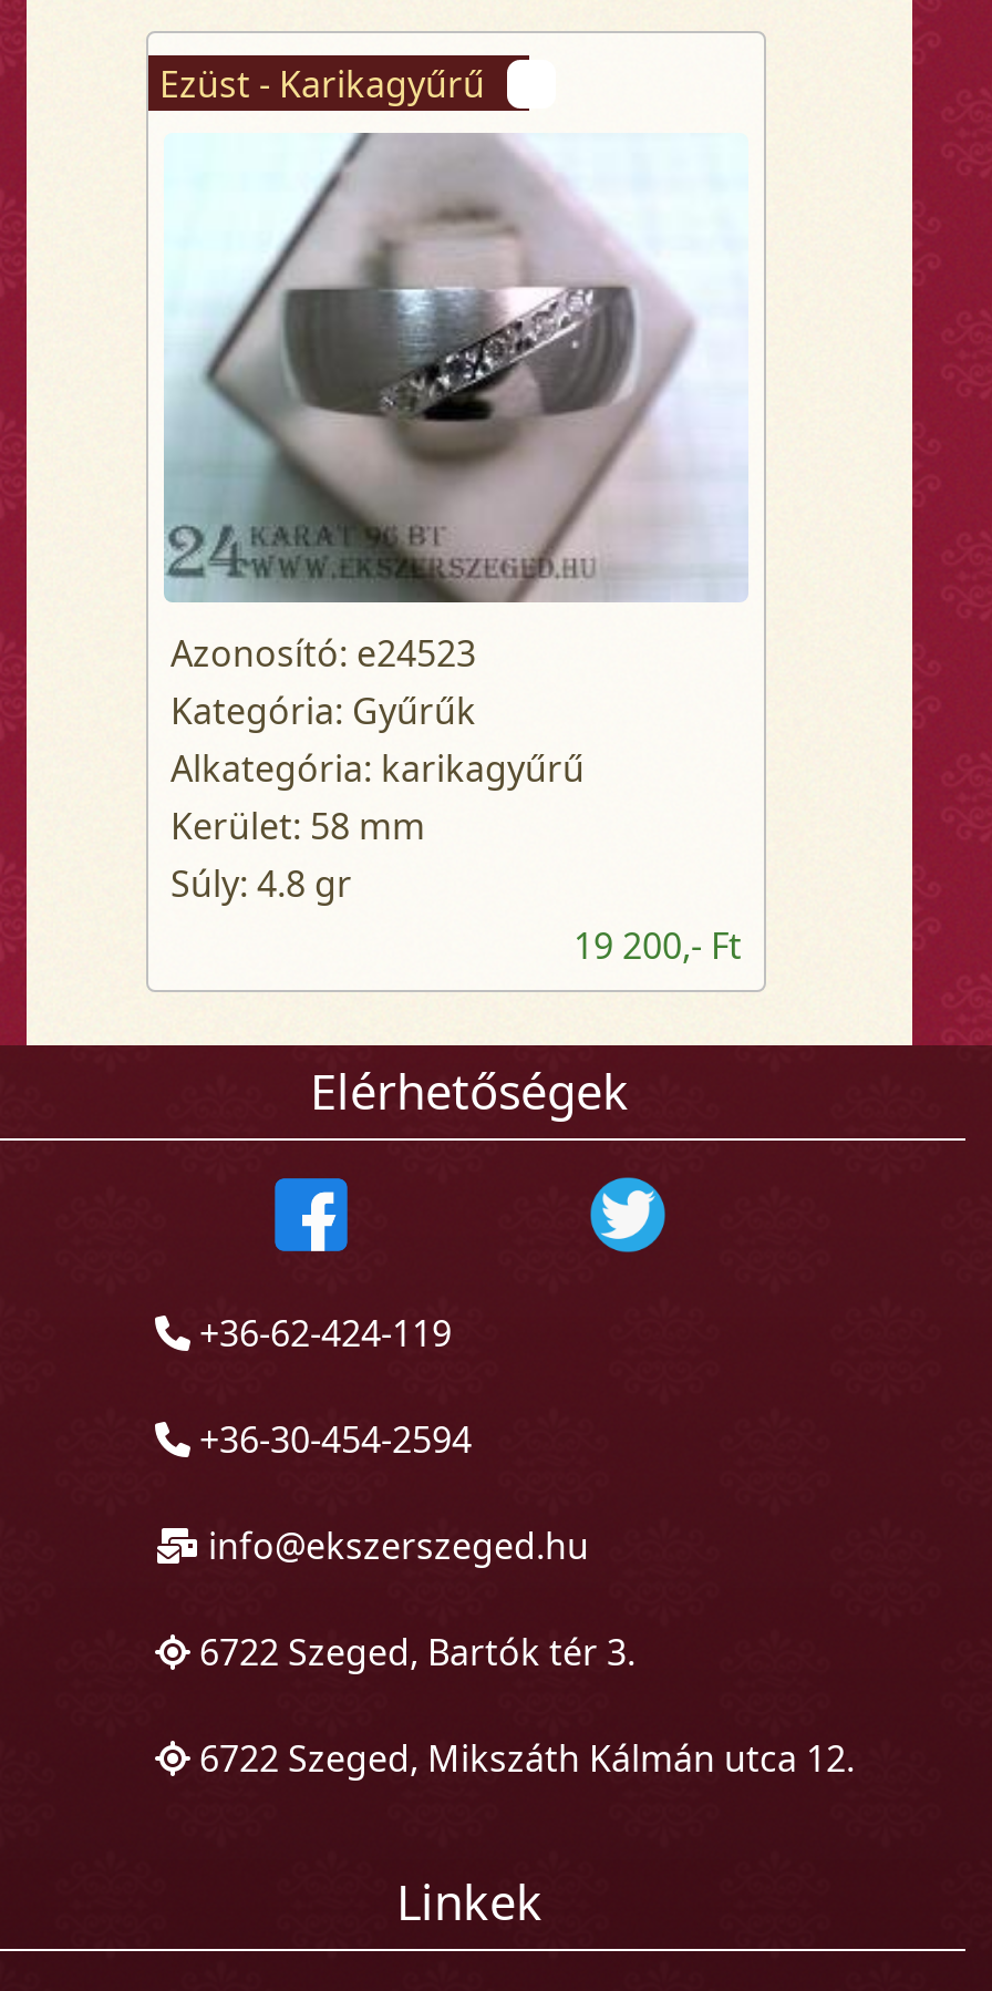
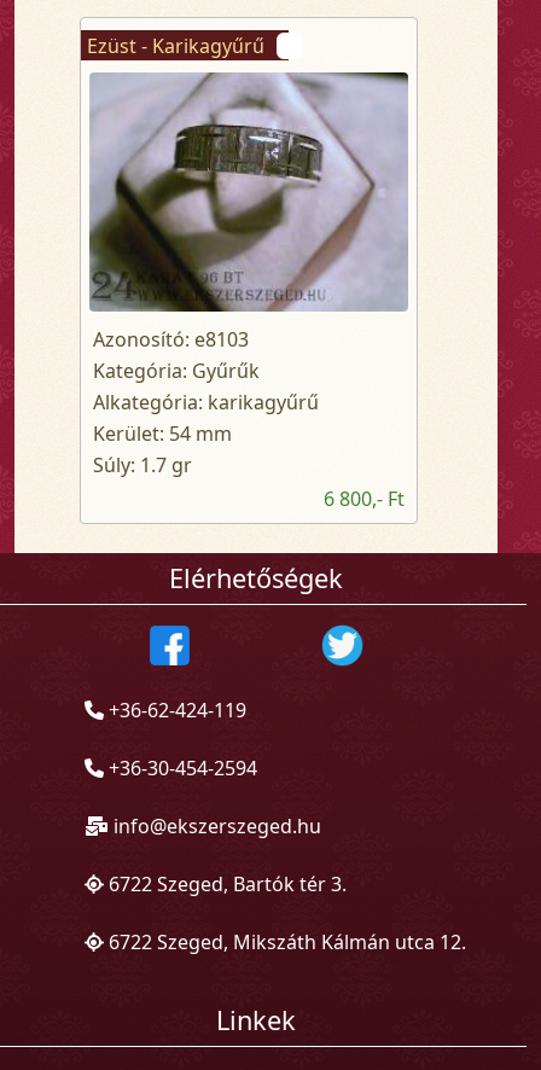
[164,133,746,677] [image] | Azonosító: e24523 -> [89,71,409,353] [image] | Azonosító: e8103
[170,801,425,850] Kerület: 58 mm -> [93,421,232,447] Kerület: 54 mm
[170,859,352,907] Súly: 4.8 gr -> [93,452,192,479] Súly: 1.7 gr
[573,921,742,969] 19 200,- Ft -> [324,486,405,513] 6 800,- Ft

